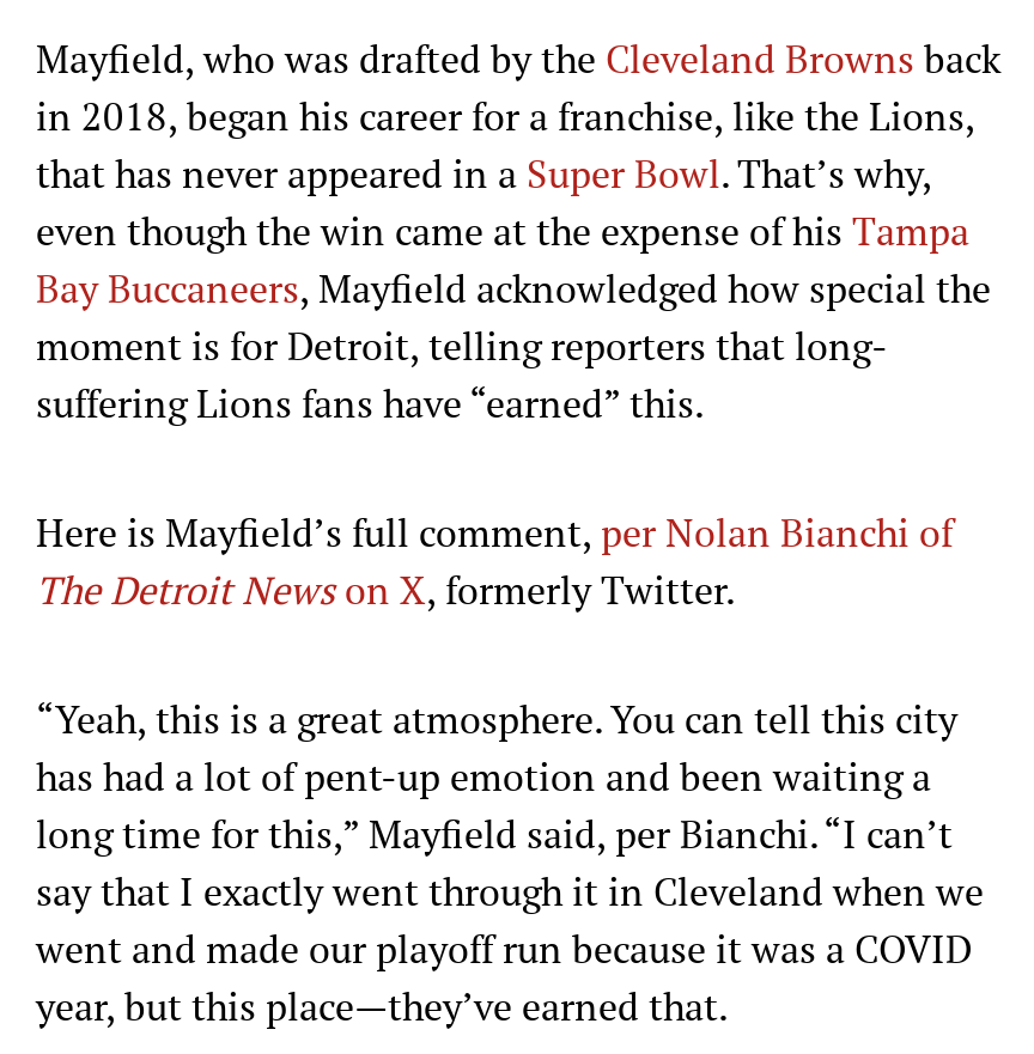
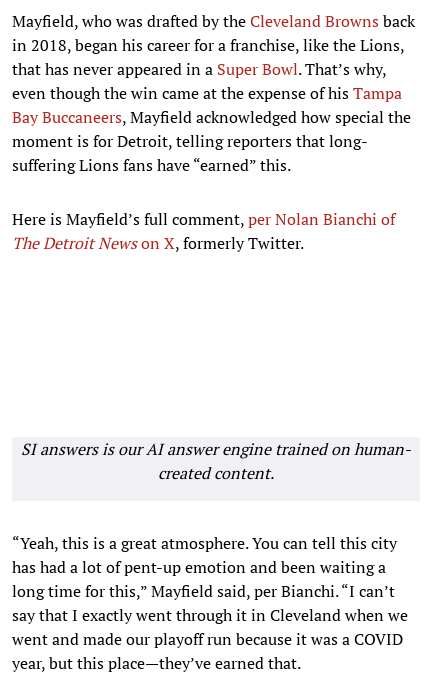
none -> [21,438,411,484] SI answers is our AI answer engine trained on human- | created content.

